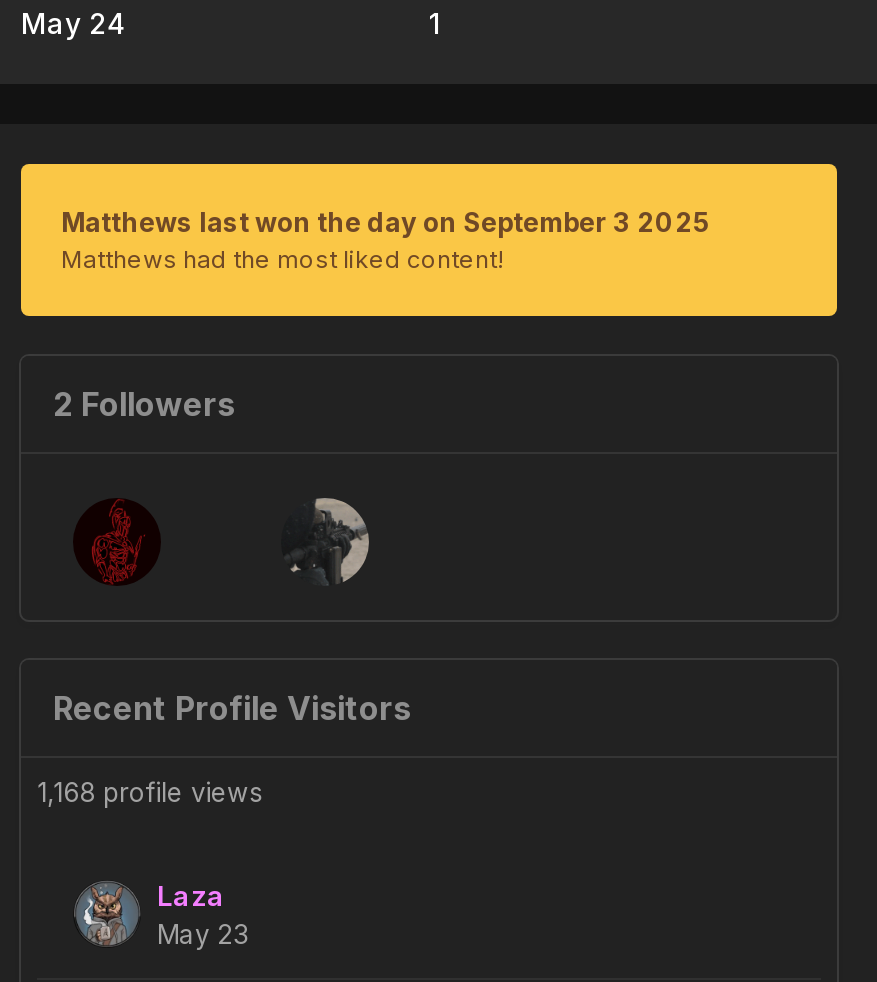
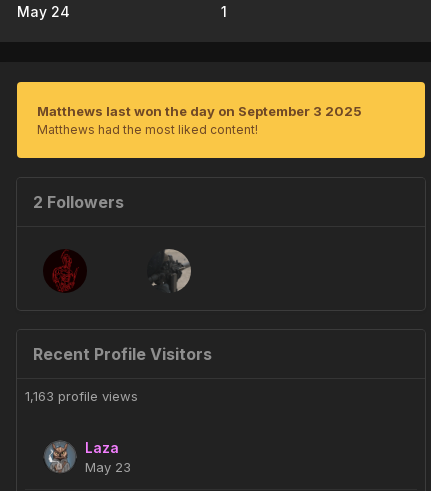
[37,776,263,808] 1,168 profile views -> [25,388,138,404] 1,163 profile views

